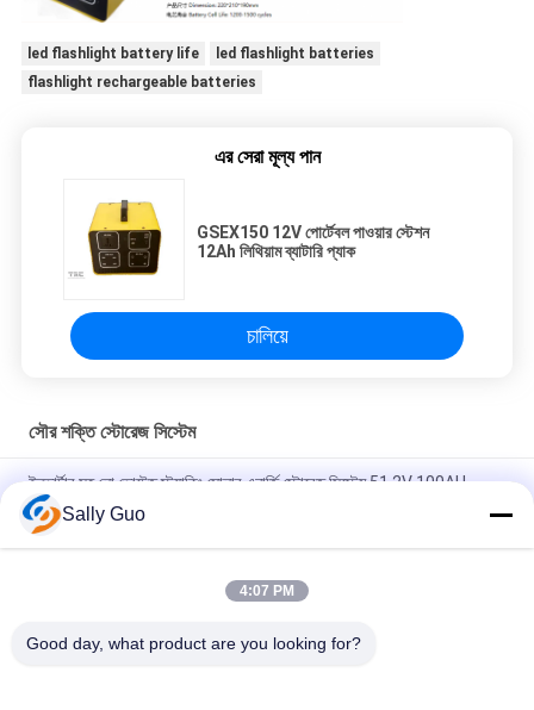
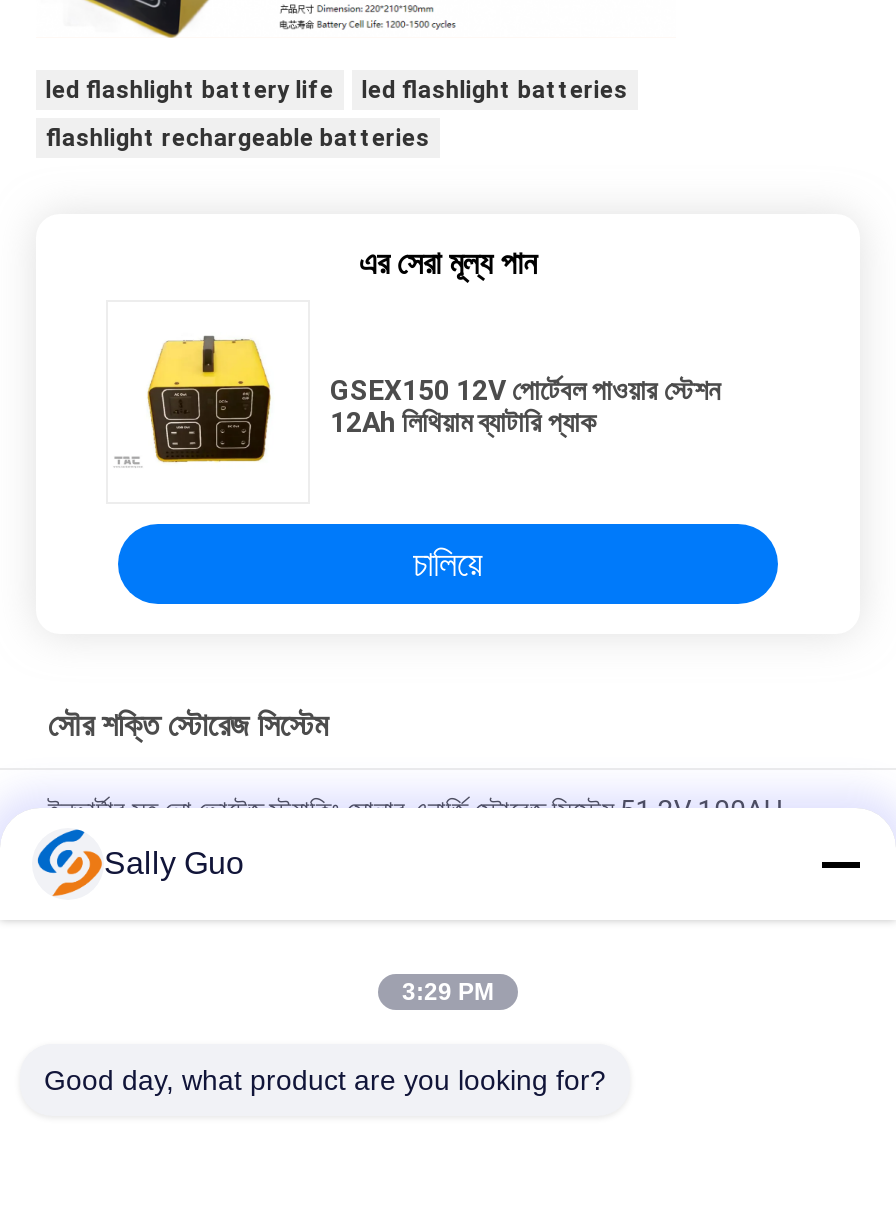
[240,583,294,599] 4:07 PM -> [402,978,494,1006] 3:29 PM

